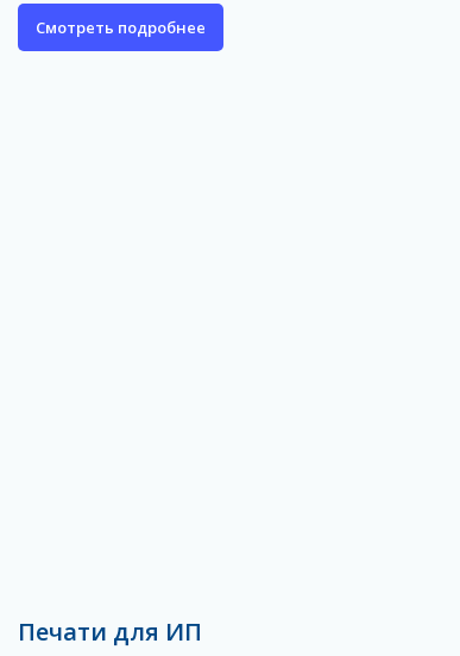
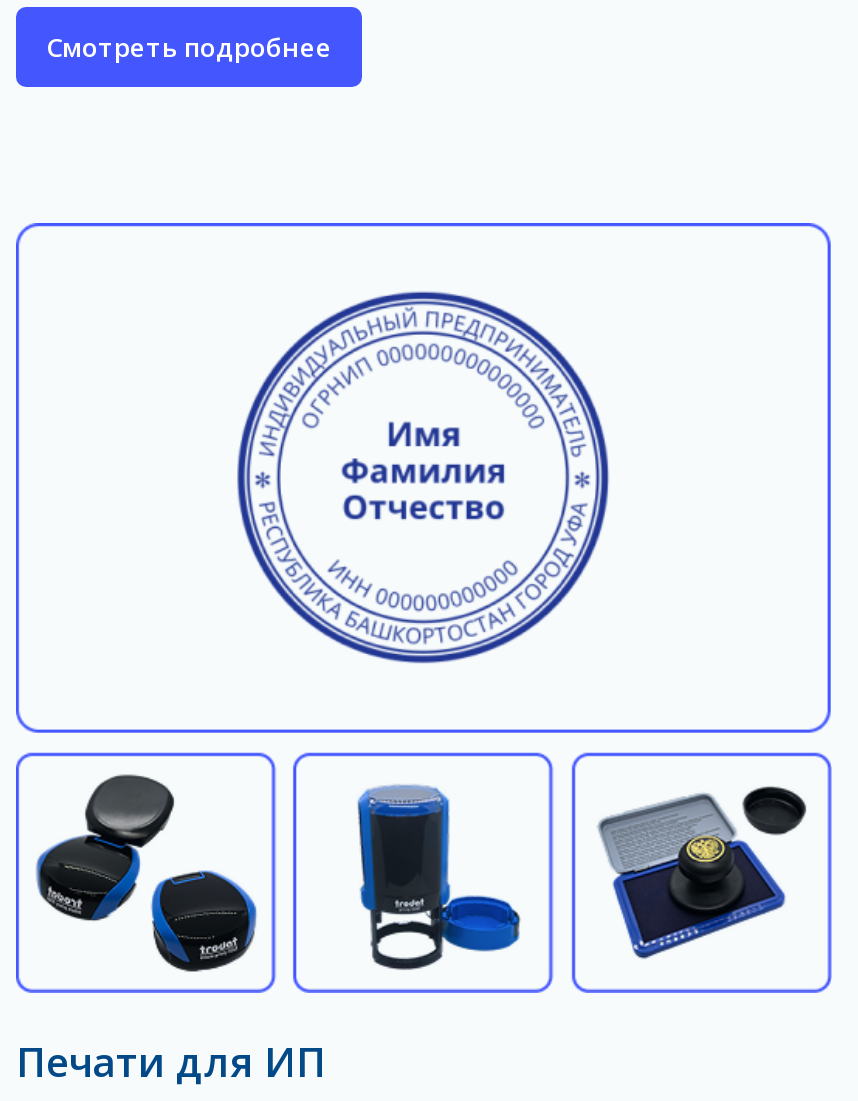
none -> [14,221,832,735] [image]
none -> [14,751,278,995] [image]
none -> [292,751,554,995] [image]
none -> [570,751,834,995] [image]

